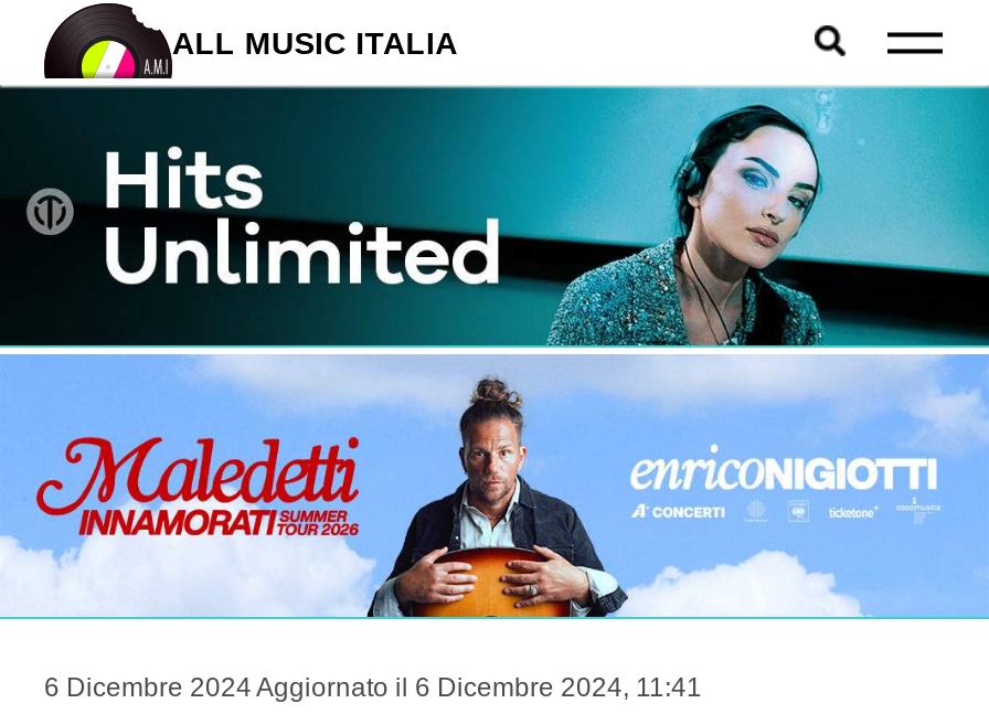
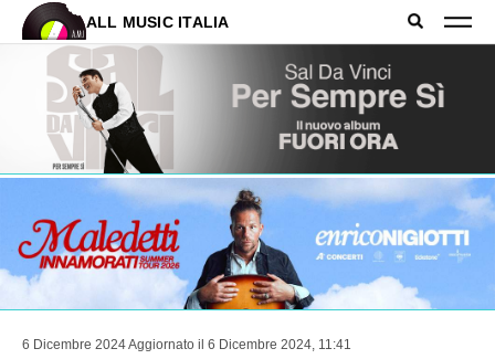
[7,85,982,348] [image] -> [3,43,492,175] [image]

